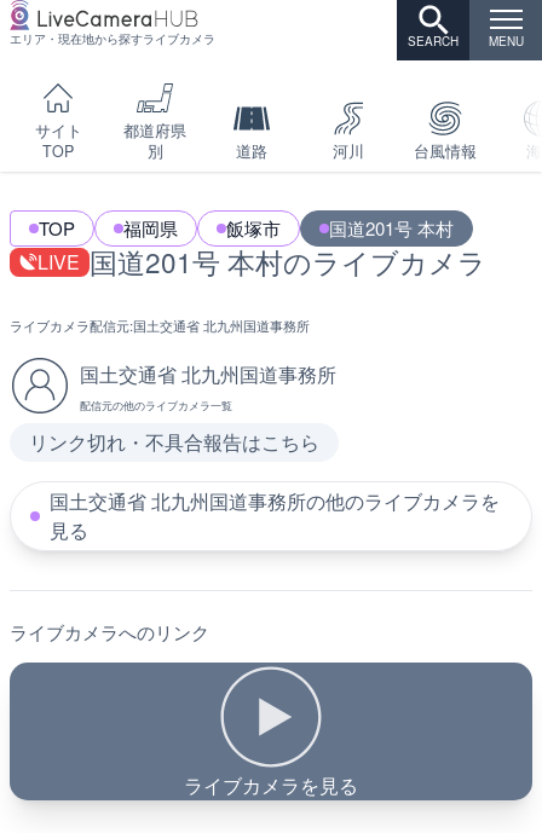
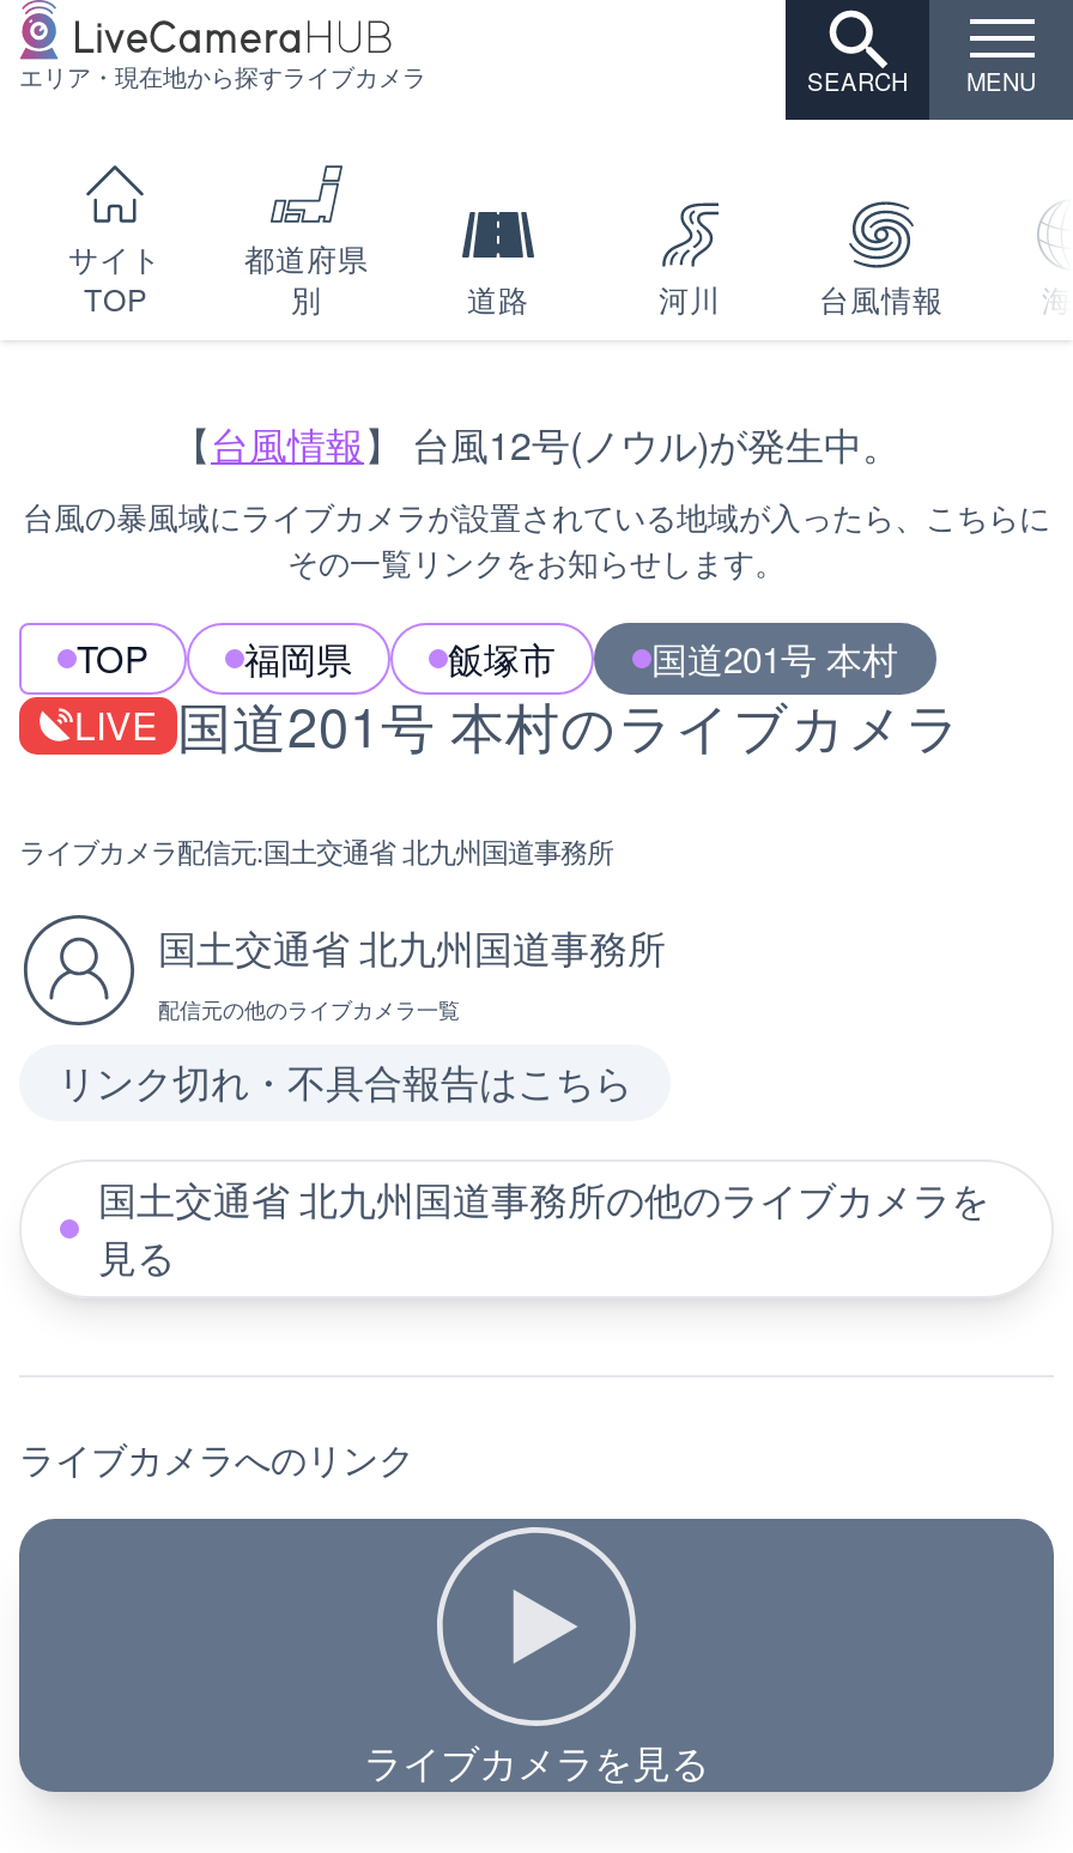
none -> [23,417,1050,585] 【台風情報】 台風12号(ノウル)が発生中。 | 台風の暴風域にライブカメラが設置されている地域が入ったら、こちらに | その一覧リンクをお知らせします。

